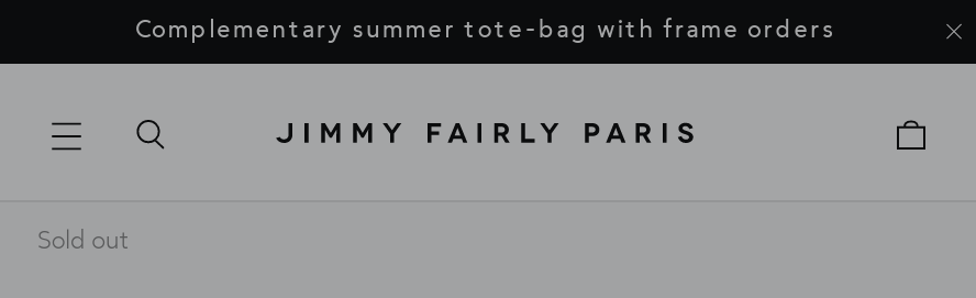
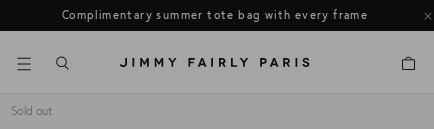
[135,11,836,44] Complementary summer tote-bag with frame orders -> [62,7,368,22] Complimentary summer tote bag with every frame

